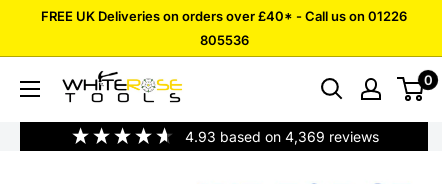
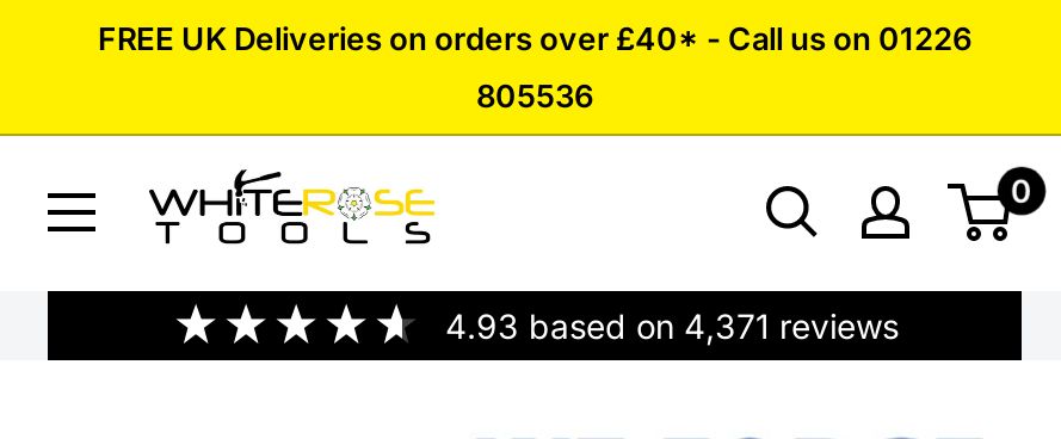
[184,128,378,145] 4.93 based on 4,369 reviews -> [445,305,899,345] 4.93 based on 4,371 reviews

